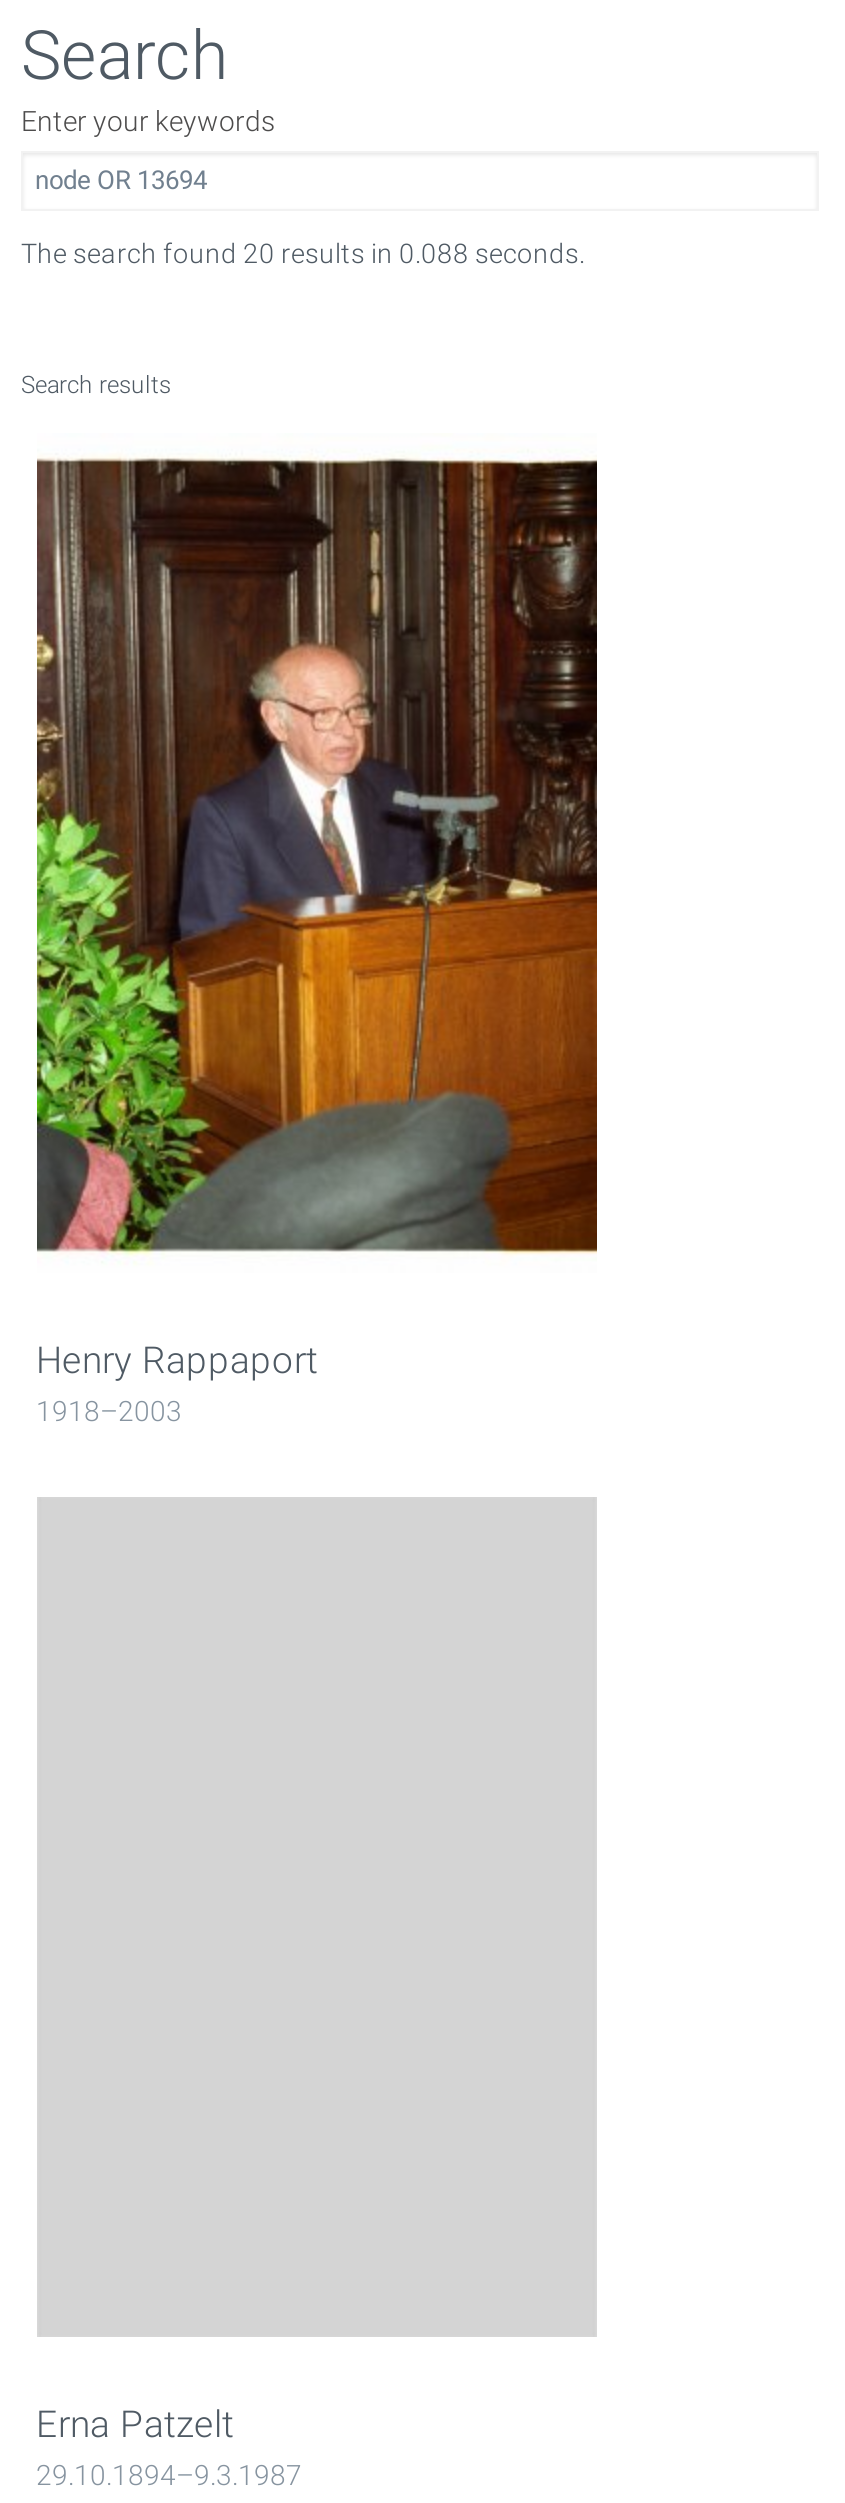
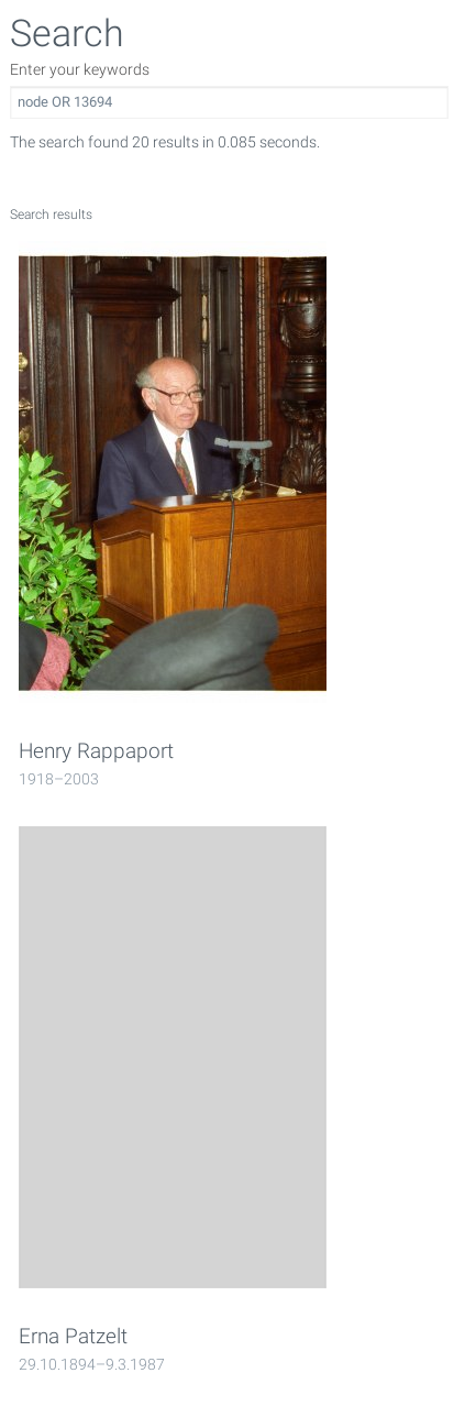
[21,236,585,268] The search found 20 results in 0.088 seconds. -> [10,133,320,150] The search found 20 results in 0.085 seconds.

